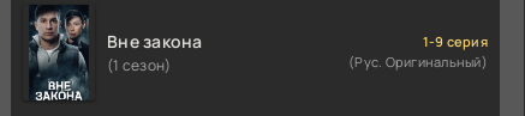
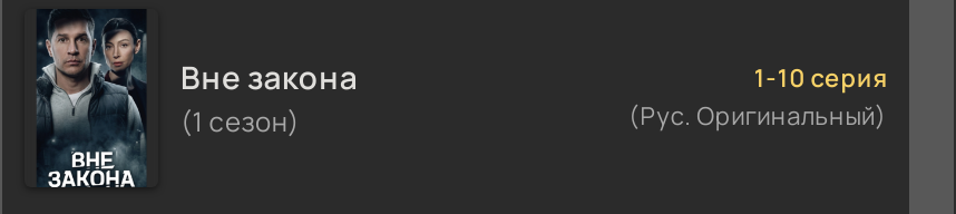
[423,33,488,50] 1-9 серия -> [754,61,887,94] 1-10 серия

